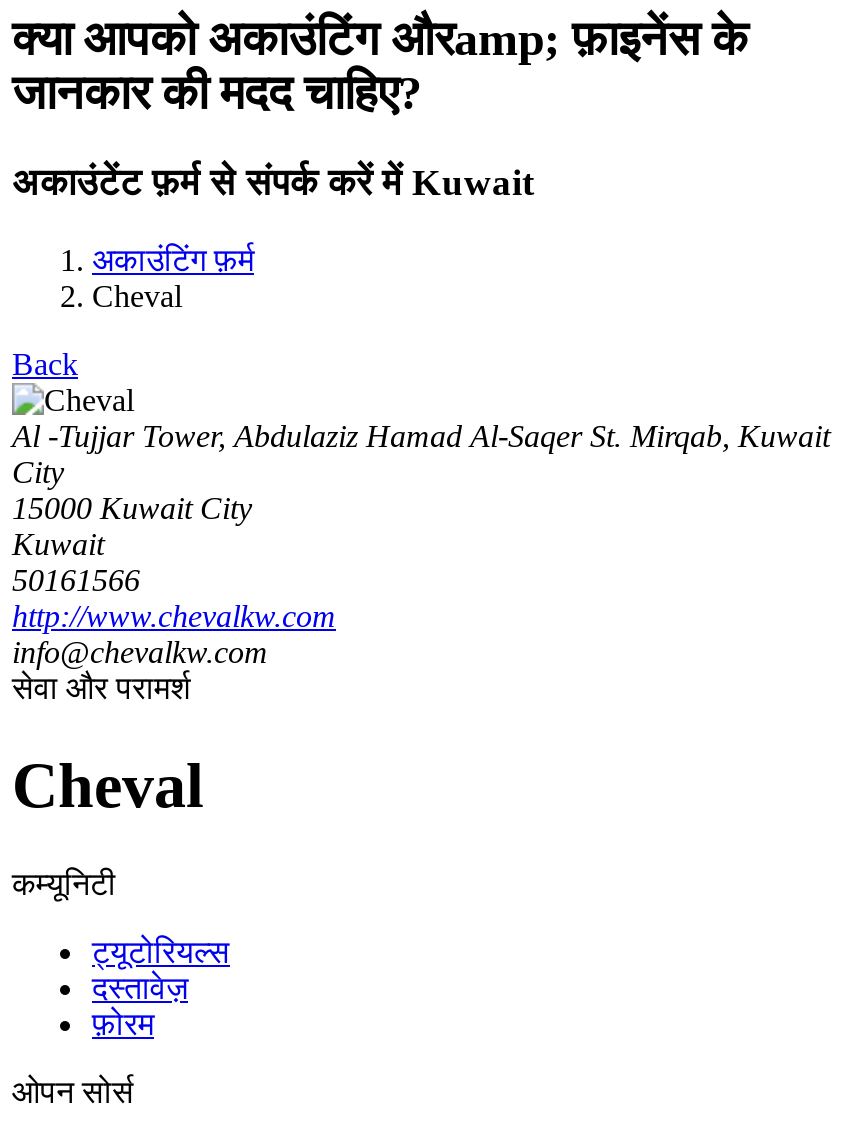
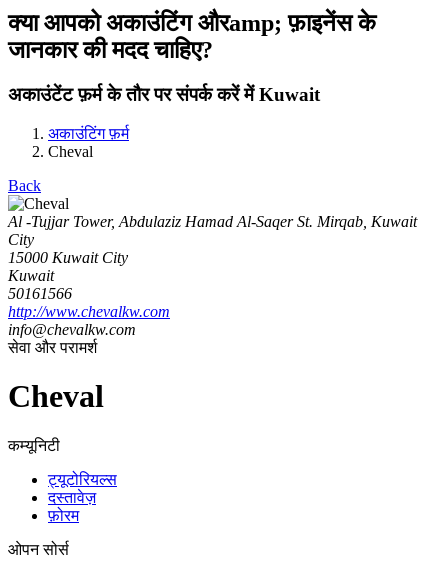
[12,161,534,203] अकाउंटेंट फ़र्म से संपर्क करें में Kuwait -> [8,84,320,105] अकाउंटेंट फ़र्म के तौर पर संपर्क करें में Kuwait

